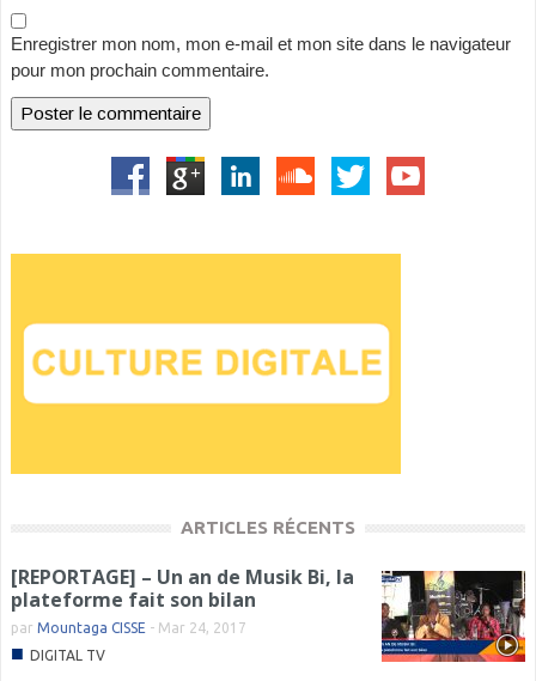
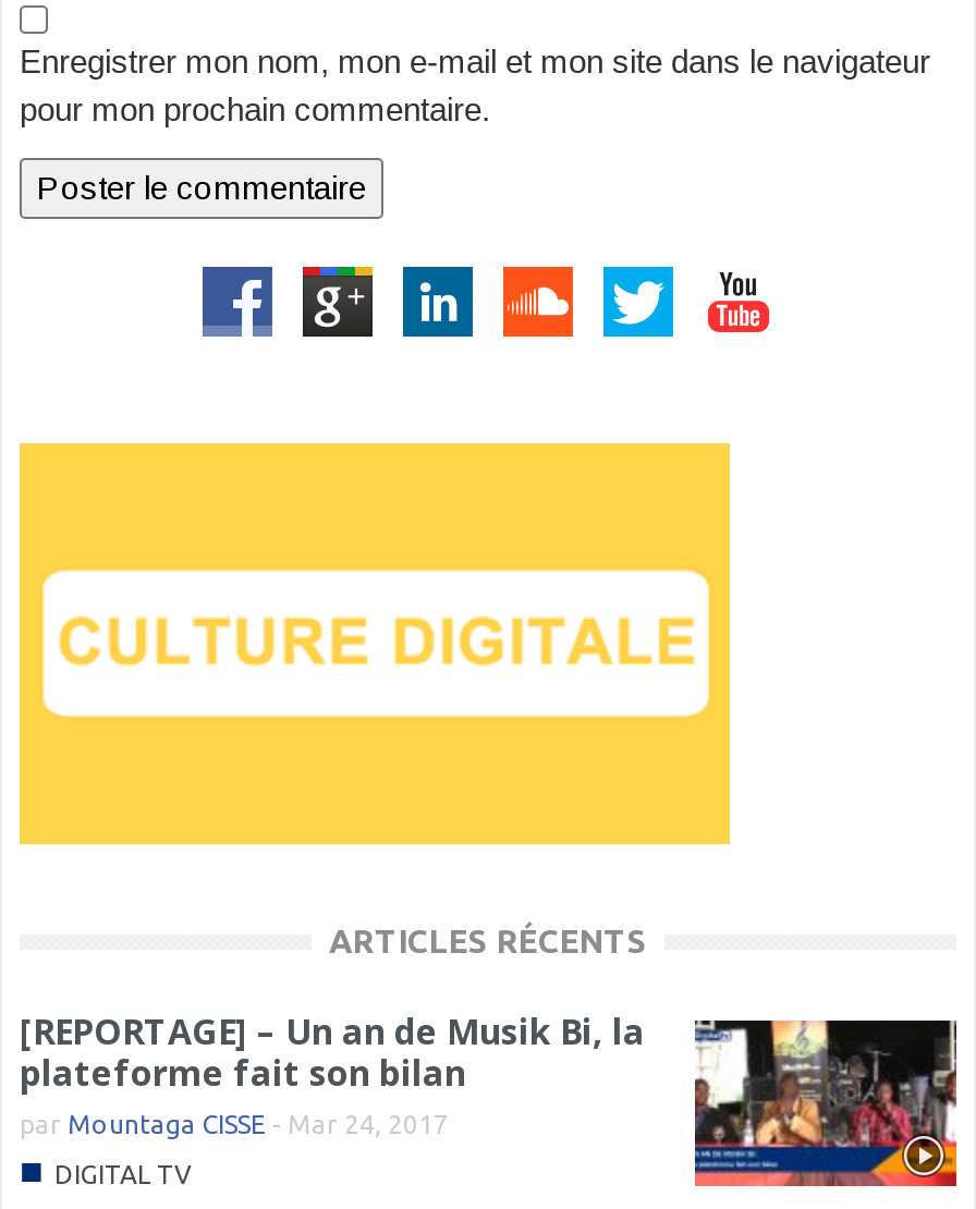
[385,156,426,196] [image] -> [704,267,773,337] [image]

